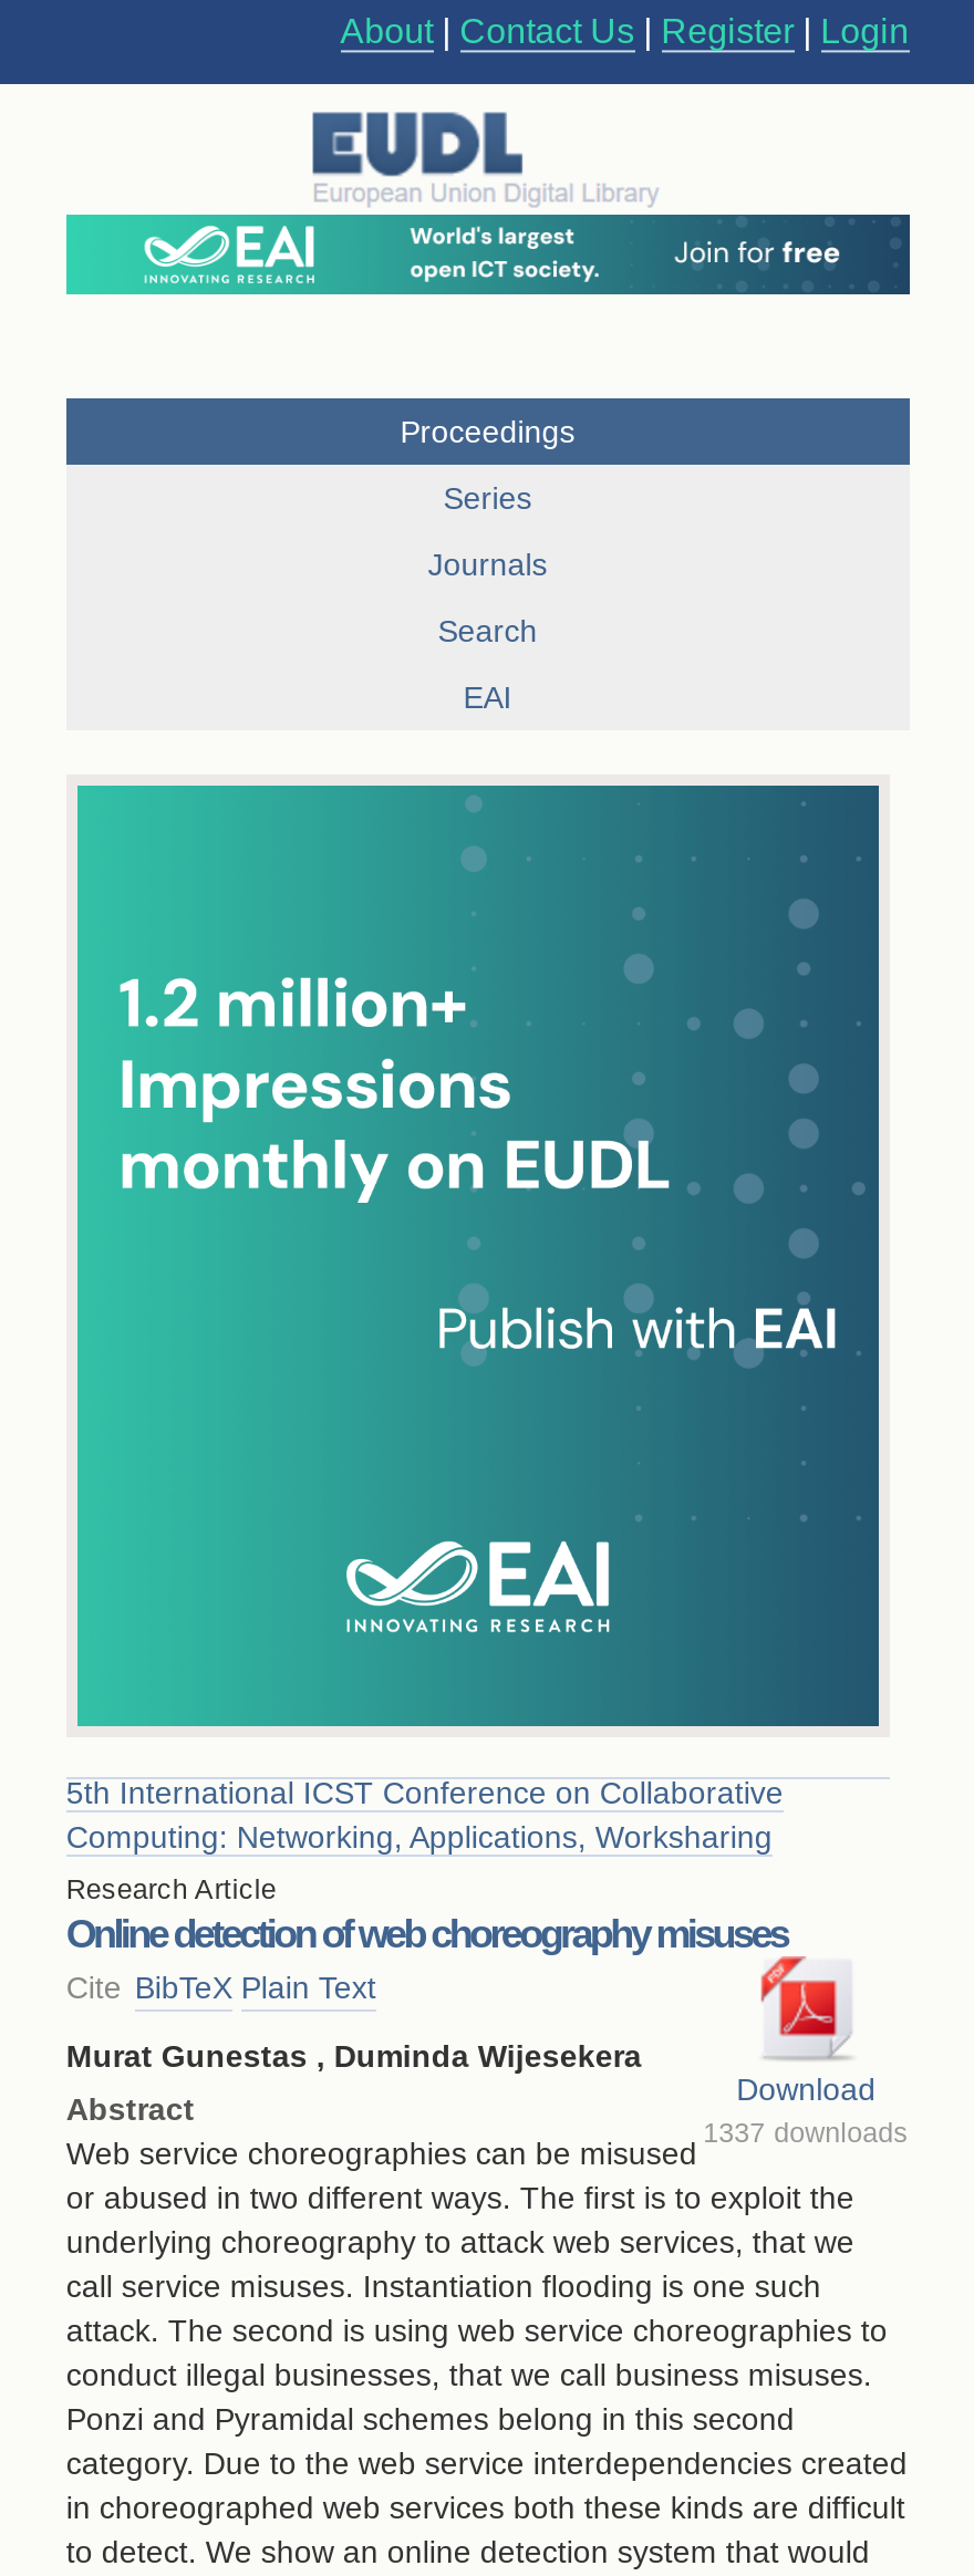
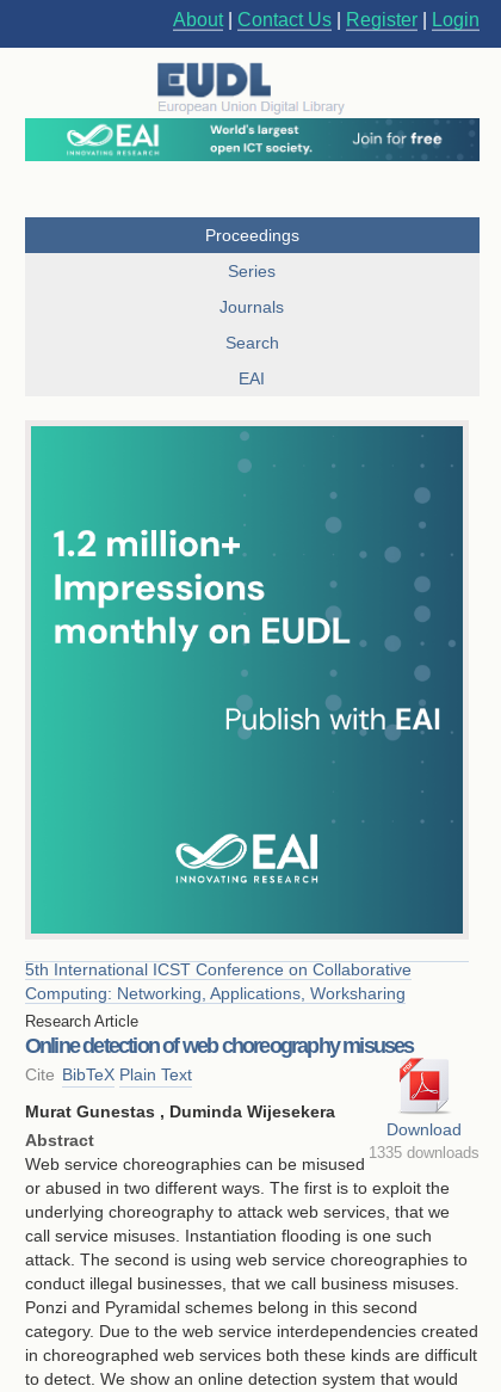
[703,2117,909,2148] 1337 downloads -> [368,1145,479,1161] 1335 downloads

